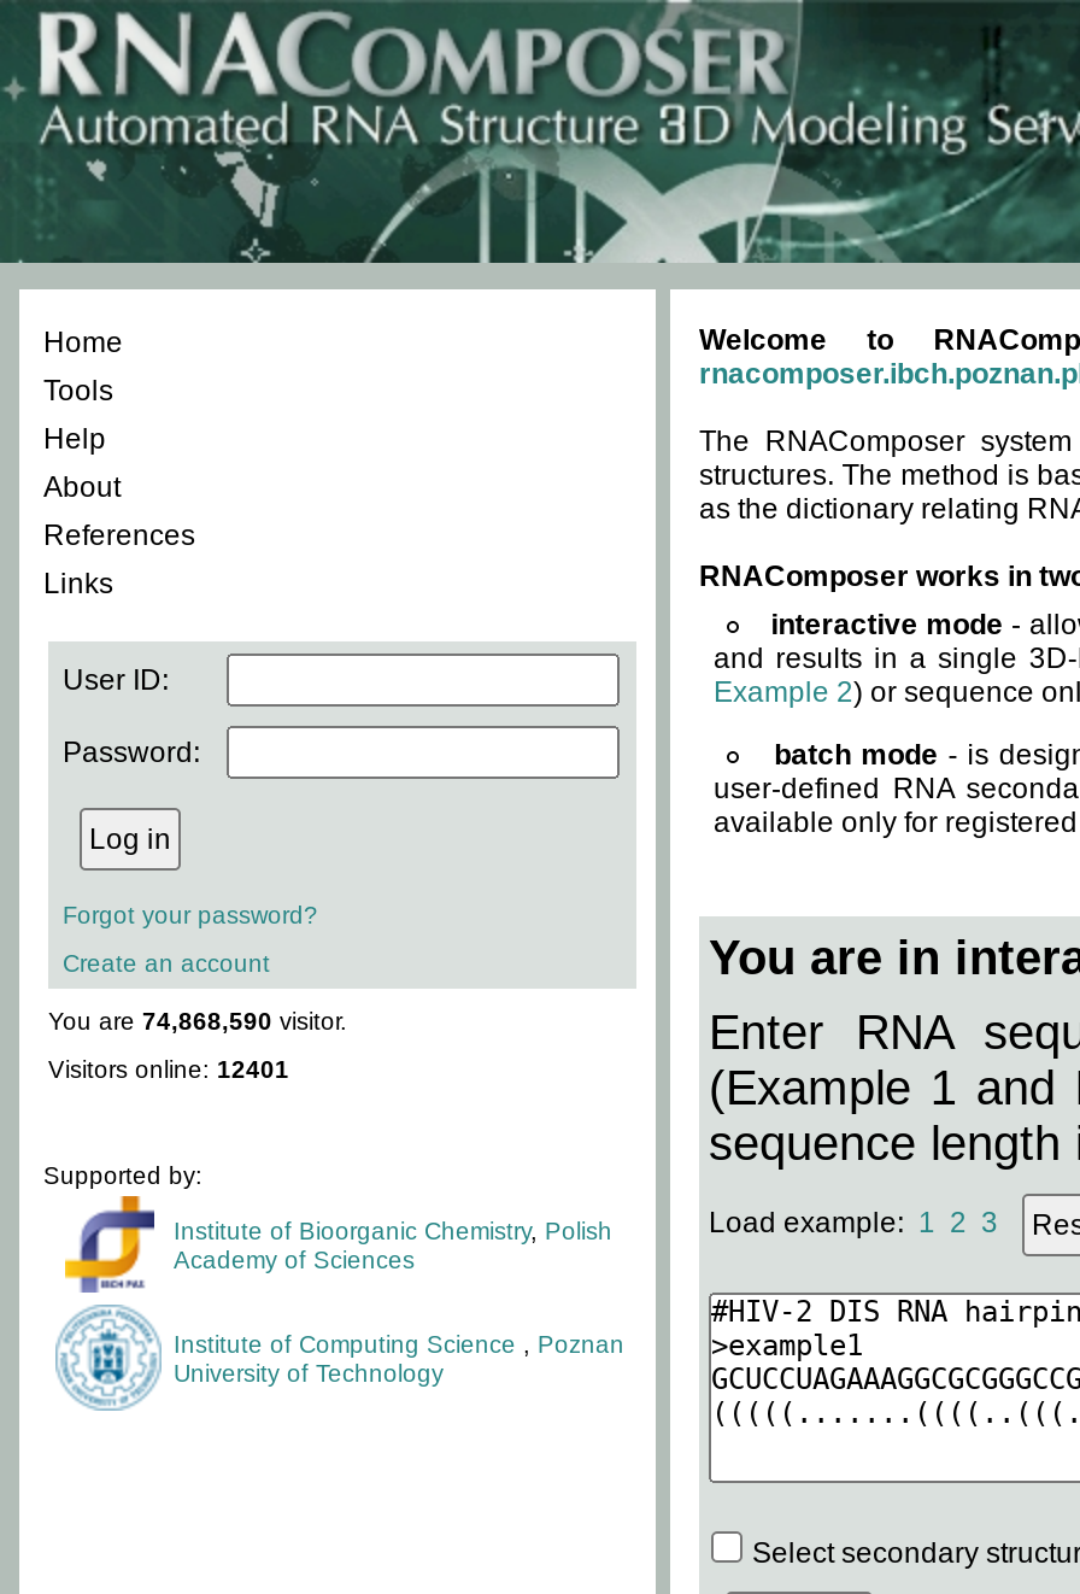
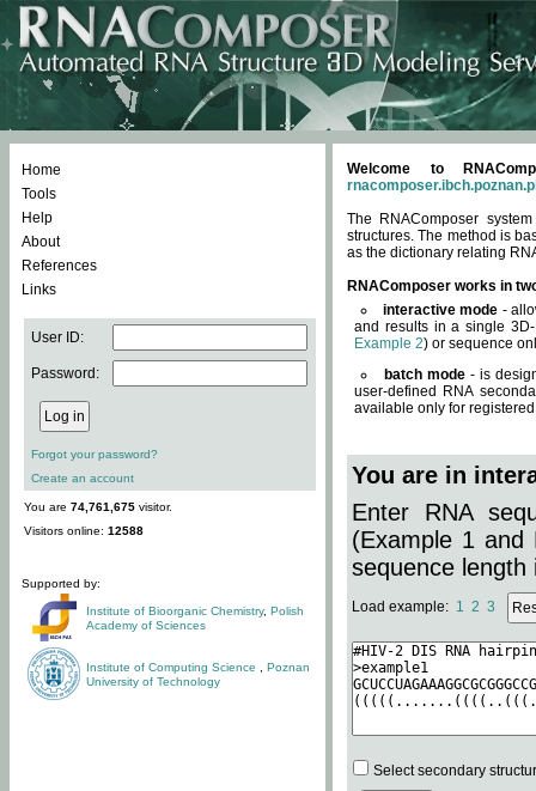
[48,1008,347,1035] You are 74,868,590 visitor. -> [24,500,172,513] You are 74,761,675 visitor.
[48,1056,289,1083] Visitors online: 12401 -> [24,524,144,537] Visitors online: 12588

